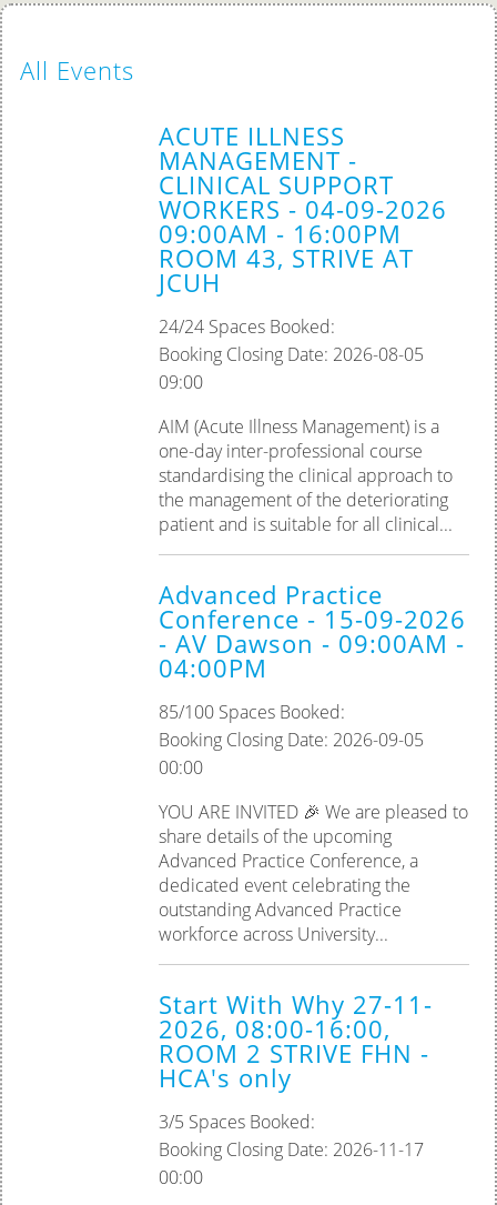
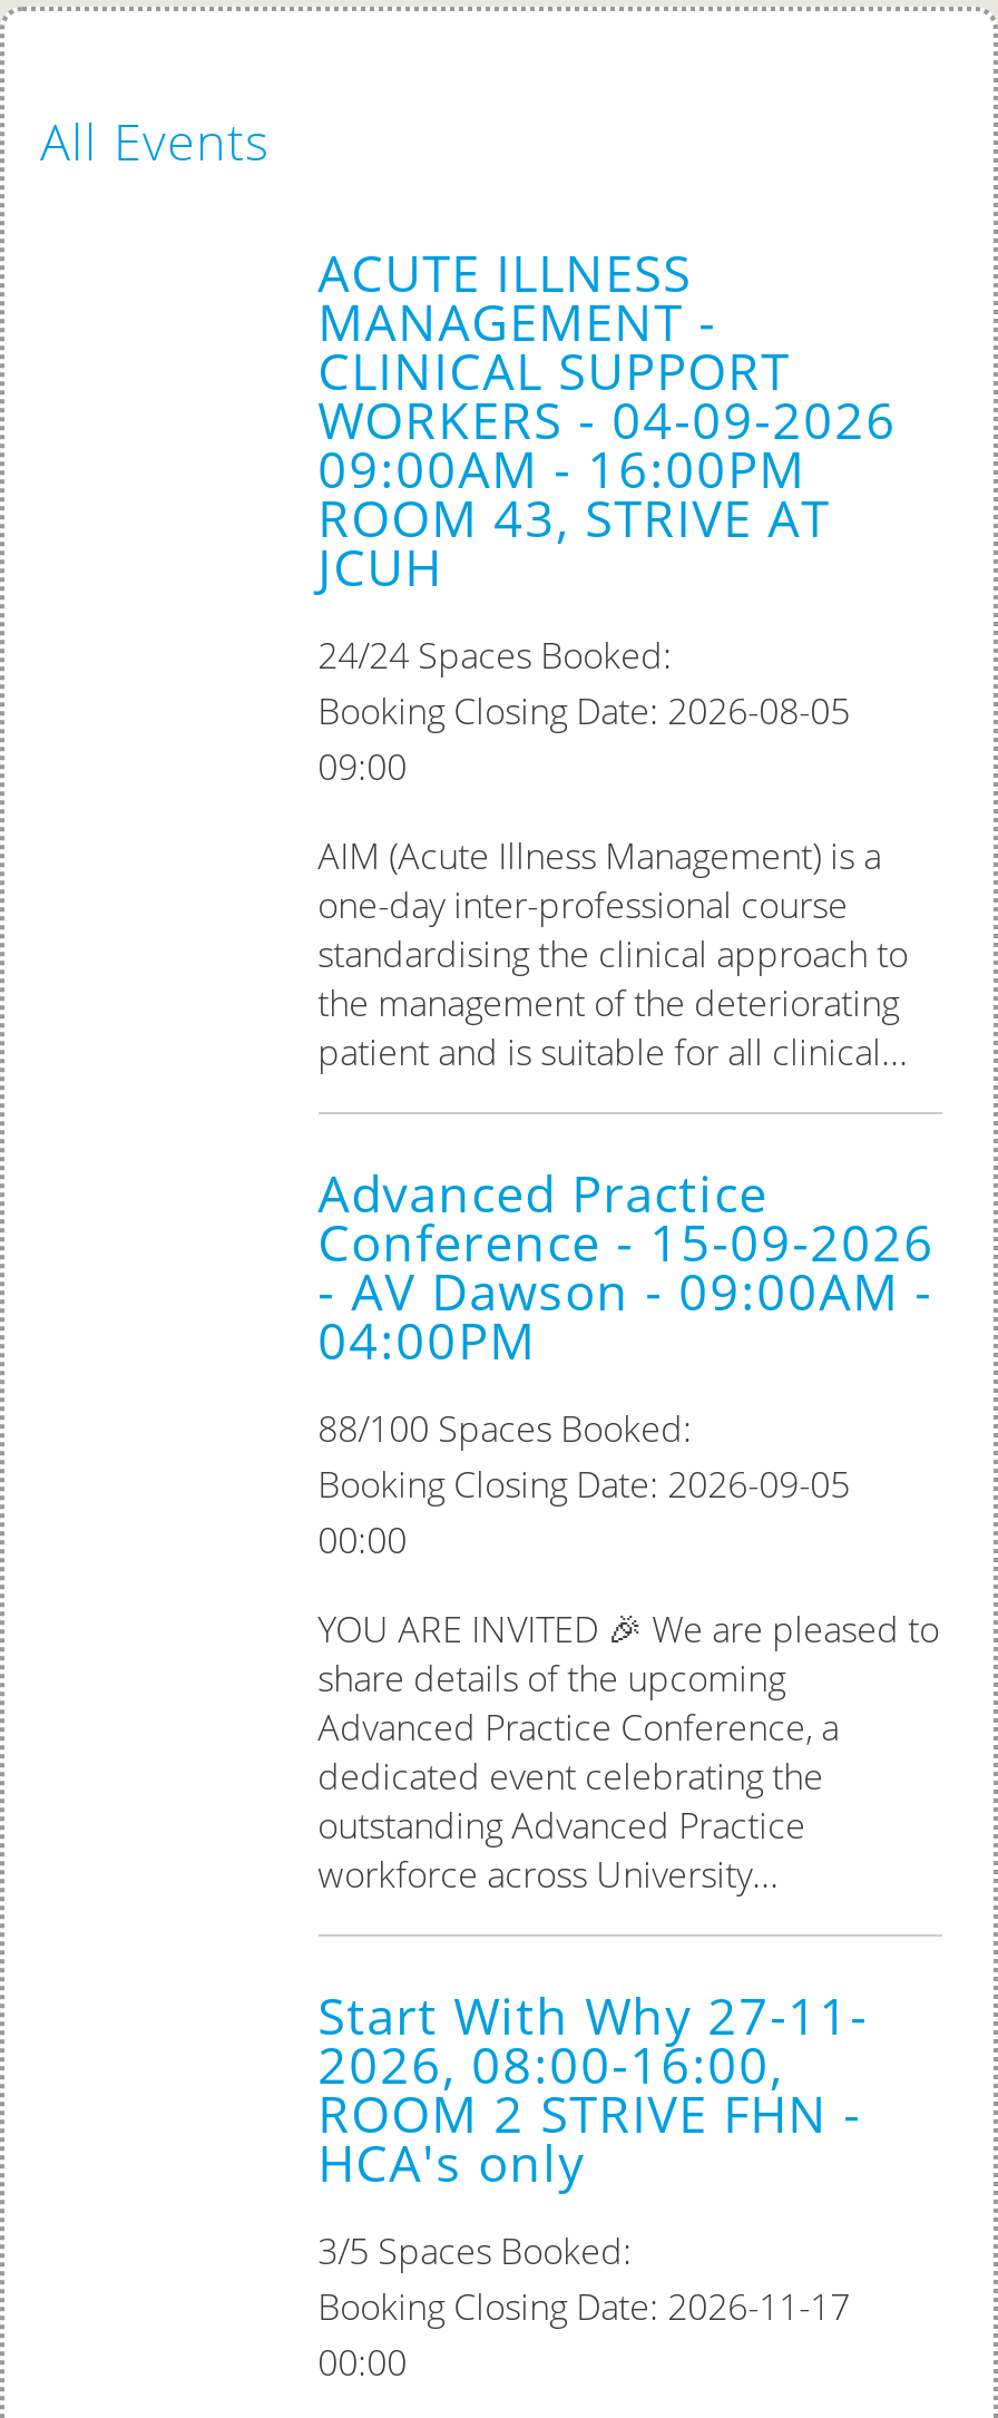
[158,699,345,724] 85/100 Spaces Booked: -> [318,1404,692,1453] 88/100 Spaces Booked:

